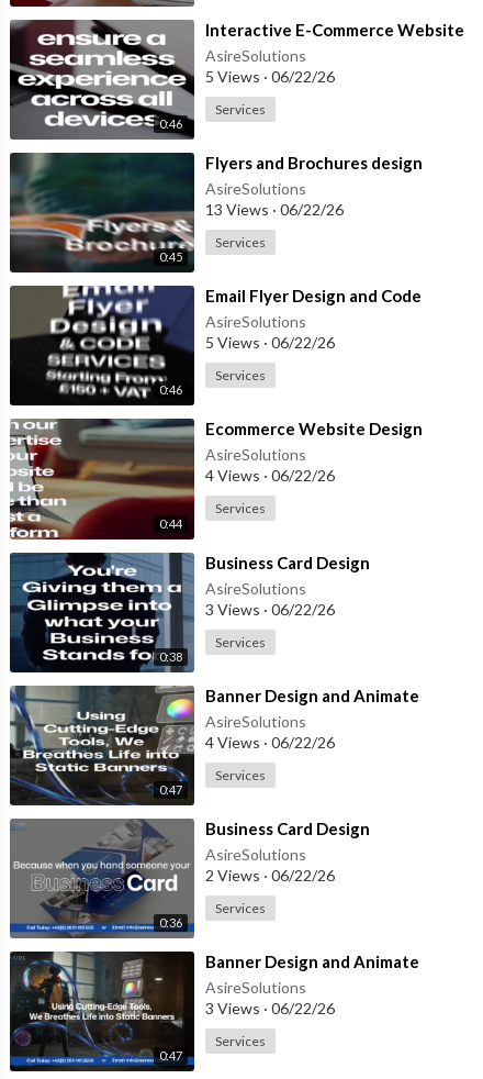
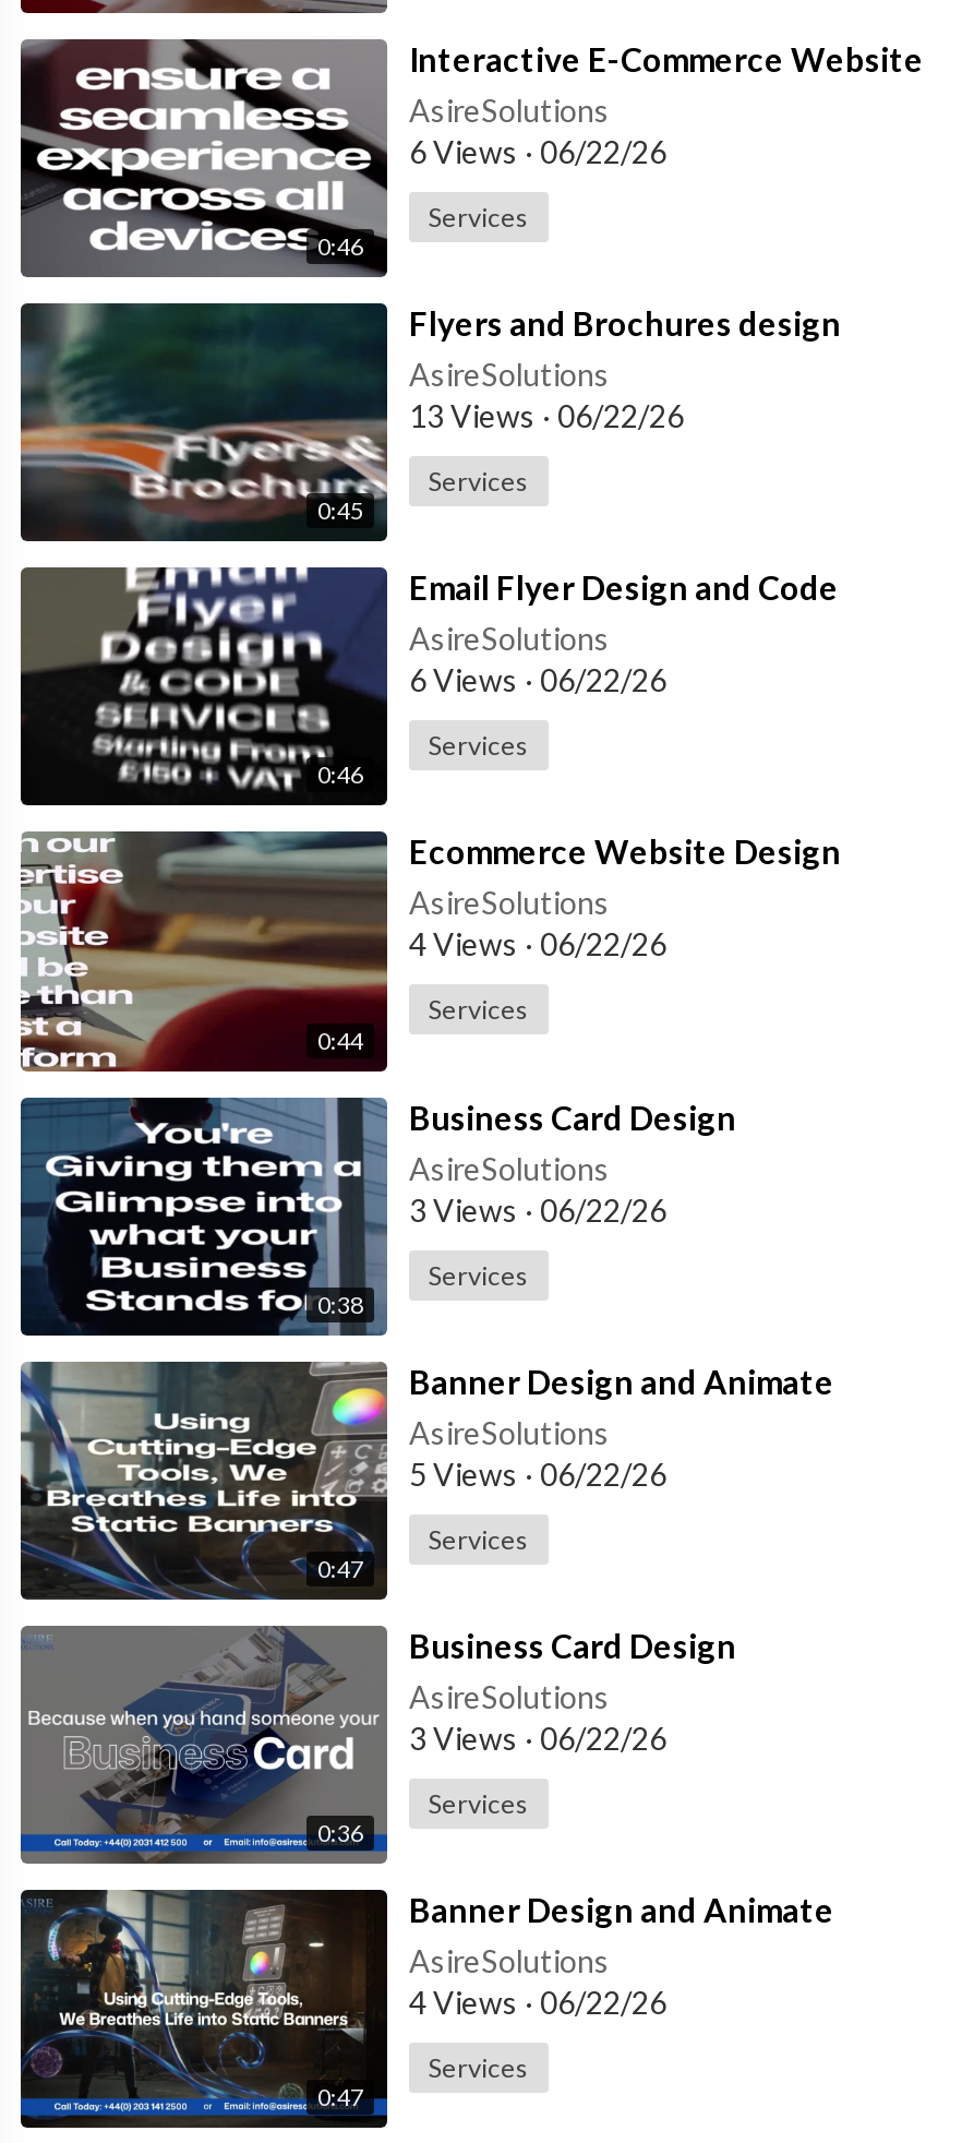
[205,67,335,85] 5 Views · 06/22/26 -> [409,133,666,170] 6 Views · 06/22/26
[205,333,335,352] 5 Views · 06/22/26 -> [409,661,666,699] 6 Views · 06/22/26
[205,733,335,751] 4 Views · 06/22/26 -> [409,1455,666,1492] 5 Views · 06/22/26
[205,866,335,884] 2 Views · 06/22/26 -> [409,1719,666,1757] 3 Views · 06/22/26
[205,999,335,1018] 3 Views · 06/22/26 -> [409,1984,666,2021] 4 Views · 06/22/26

